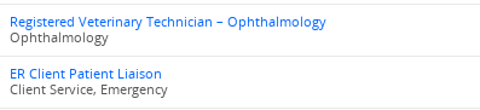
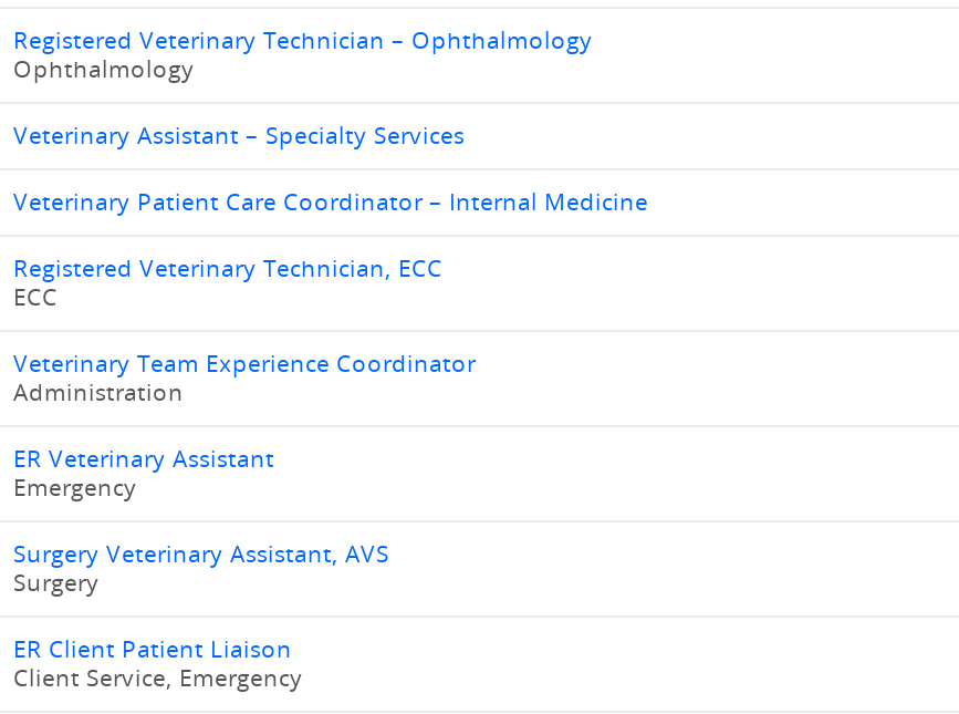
none -> [13,120,648,598] Veterinary Assistant – Specialty Services | Veterinary Patient Care Coordinator – Internal Medicine | Registered Veterinary Technician, ECC | ECC | Veterinary Team Experience Coordinator | Administration | ER Veterinary Assistant | Emergency | Surgery Veterinary Assistant, AVS | Surgery

